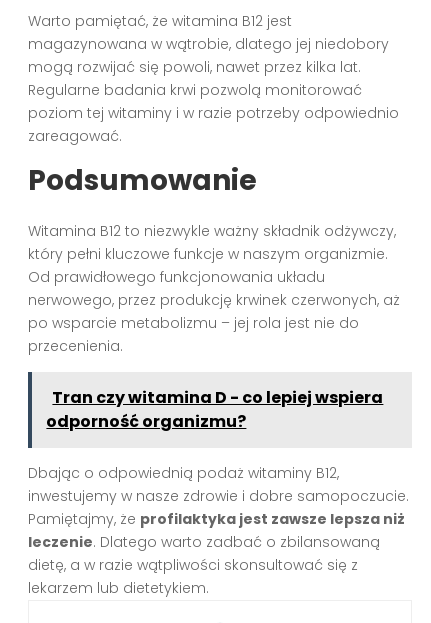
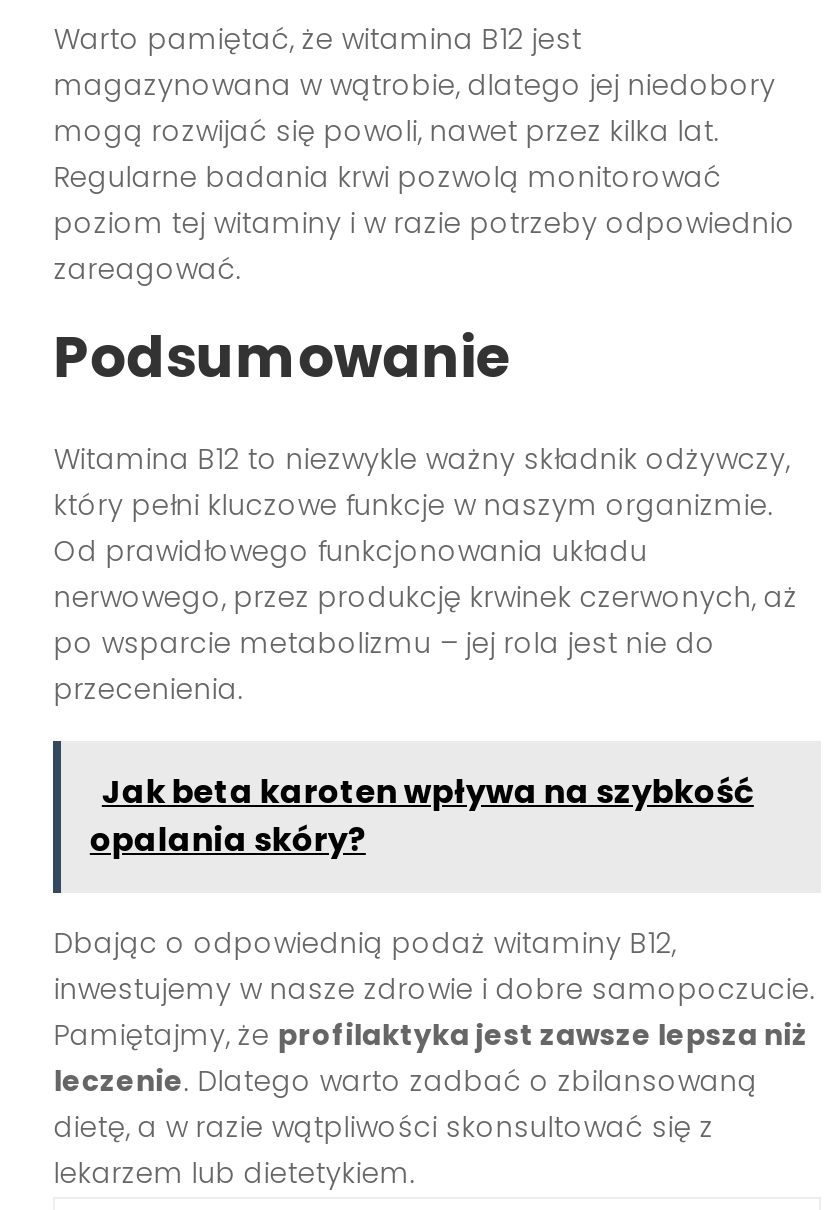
[46,386,383,433] Tran czy witamina D - co lepiej wspiera | odporność organizmu? -> [90,769,754,863] Jak beta karoten wpływa na szybkość | opalania skóry?

